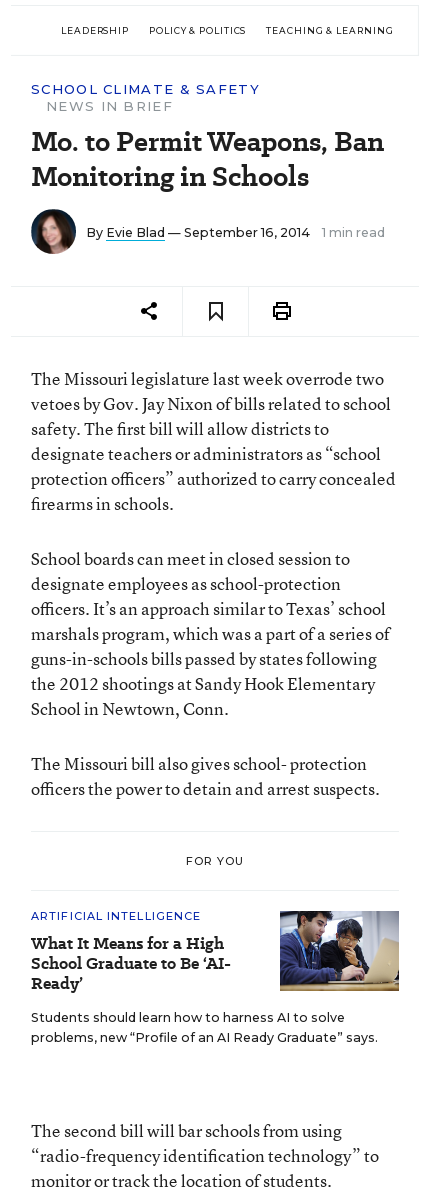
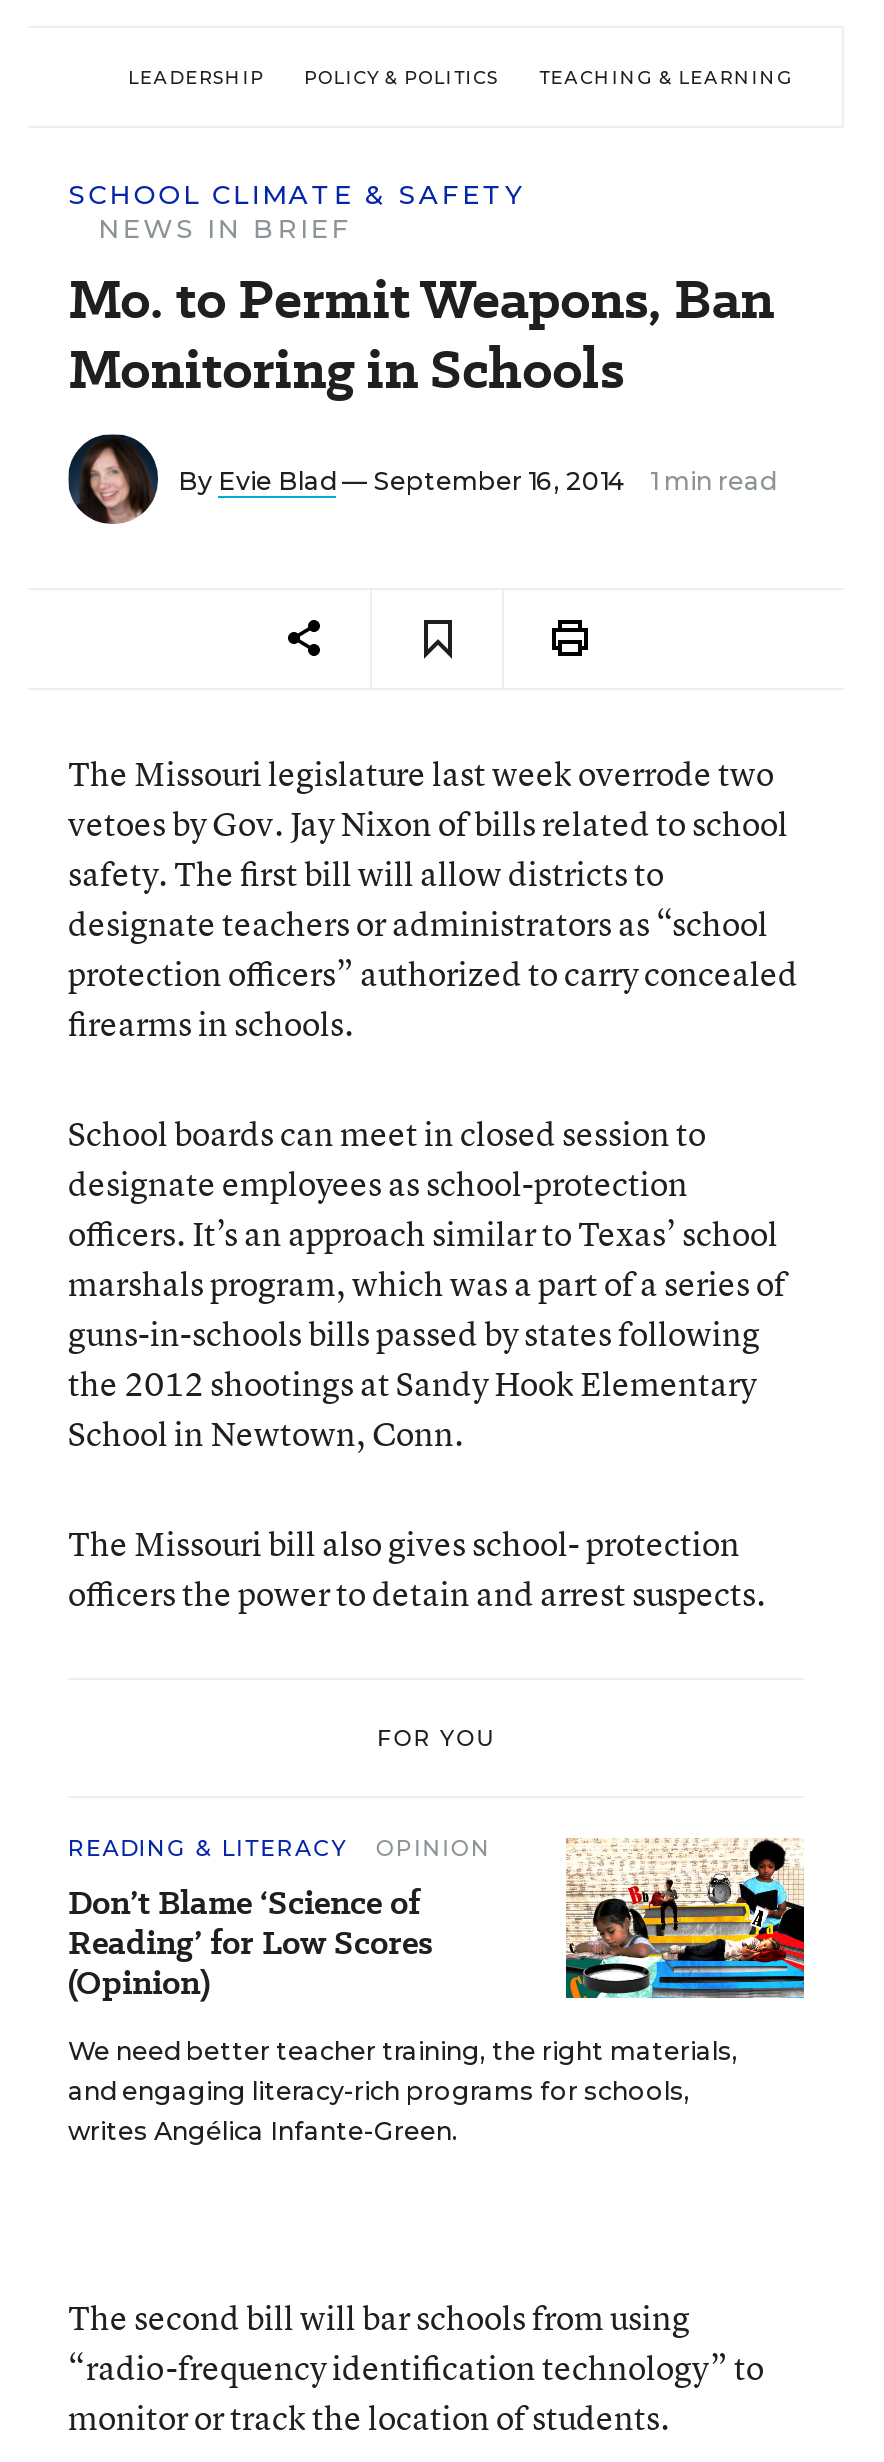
[31,909,231,995] ARTIFICIAL INTELLIGENCE | What It Means for a High | School Graduate to Be ‘AI- | Ready’ -> [68,1834,491,2006] READING & LITERACY | OPINION | Don’t Blame ‘Science of | Reading’ for Low Scores | (Opinion)
[31,910,400,1045] [image] | Students should learn how to harness AI to solve | problems, new “Profile of an AI Ready Graduate” says. -> [68,1838,806,2146] [image] | We need better teacher training, the right materials, | and engaging literacy-rich programs for schools, | writes Angélica Infante-Green.

